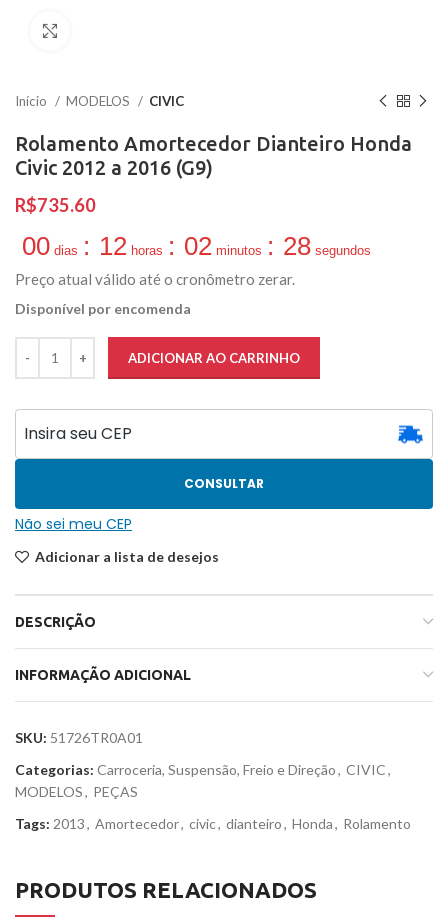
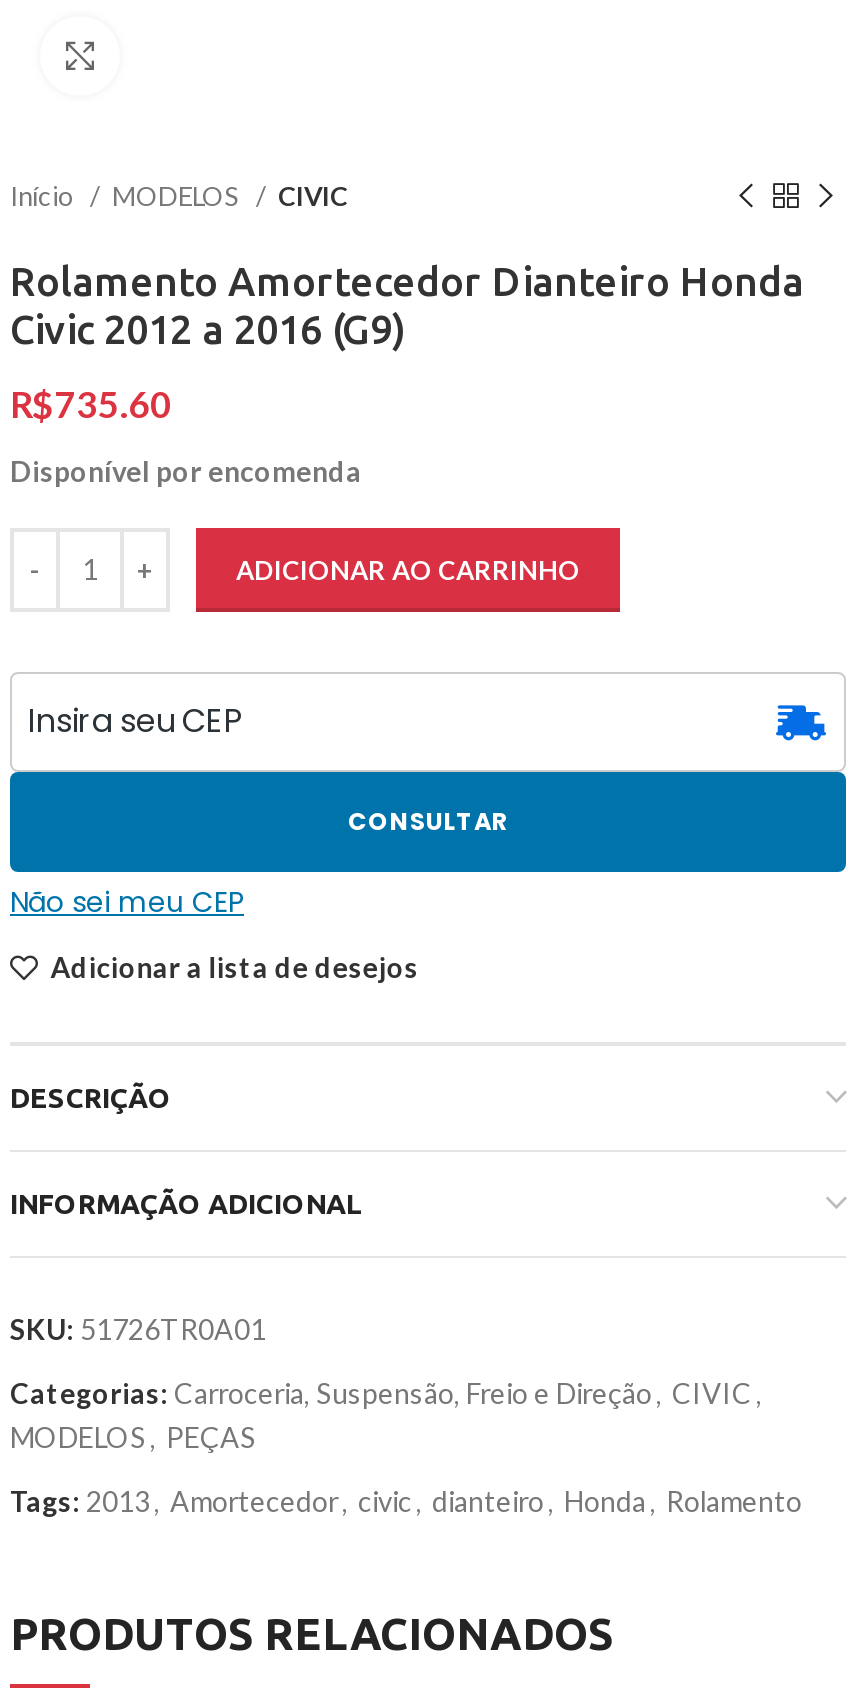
[15,231,371,288] 00dias : 12 horas : 02 minutos : 28 segundos | Preço atual válido até o cronômetro zerar. -> none

